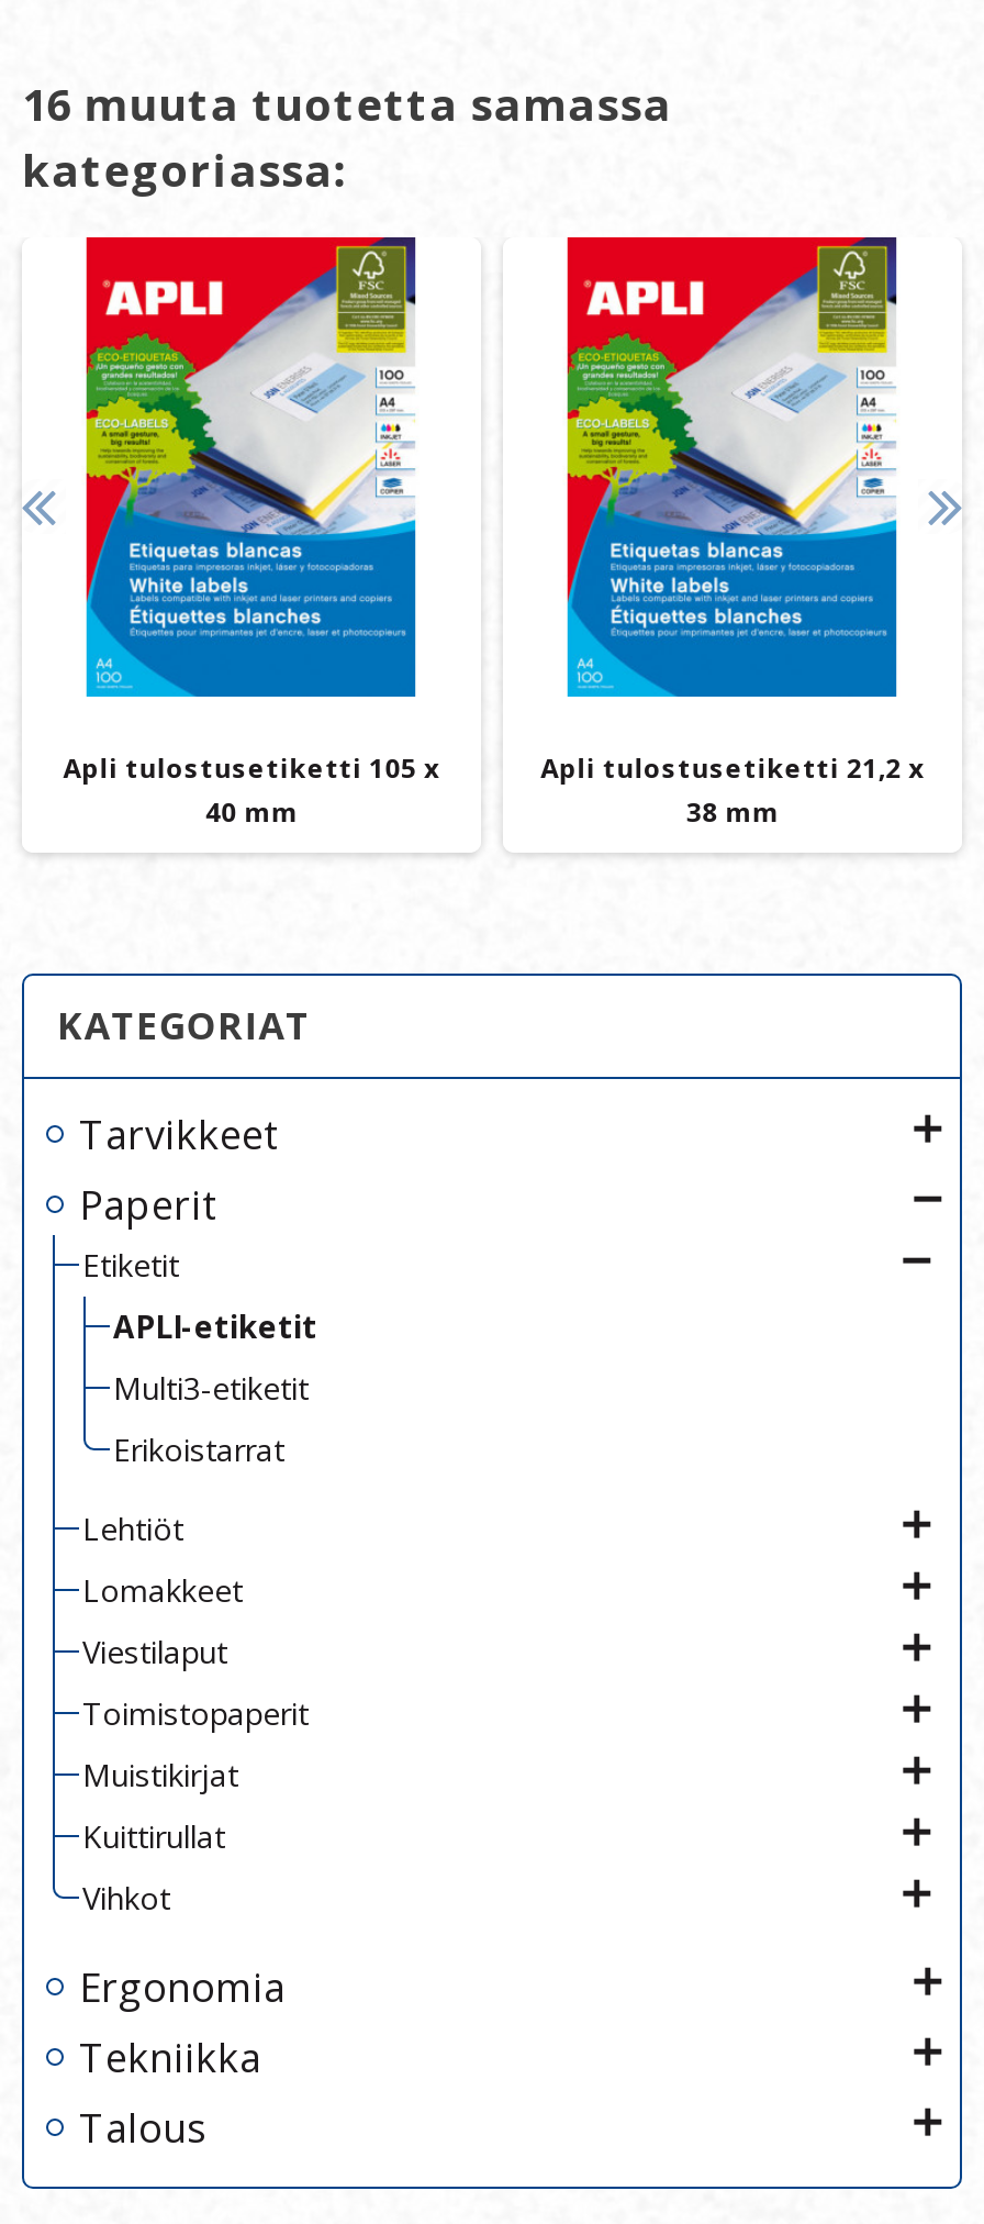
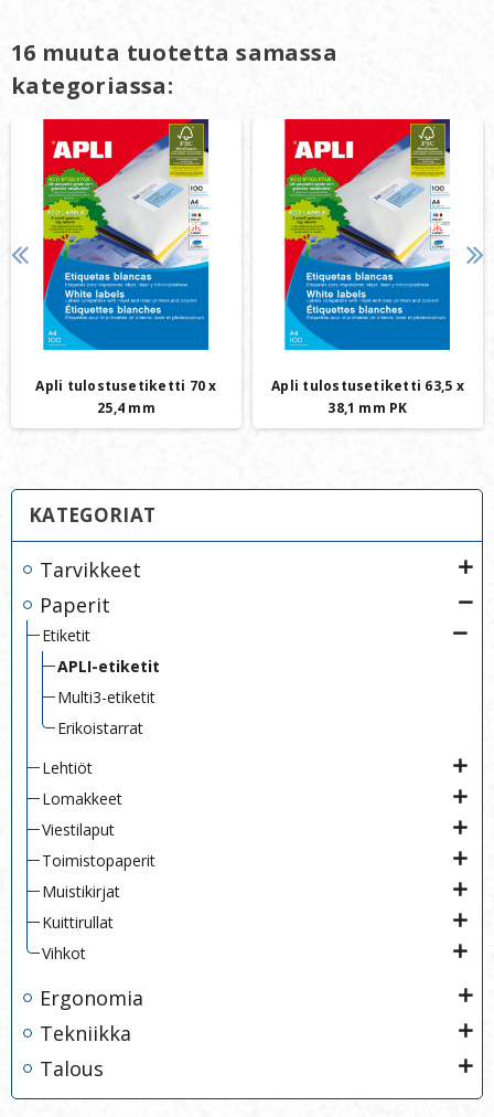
[63,750,440,831] Apli tulostusetiketti 105 x | 40 mm -> [36,377,217,418] Apli tulostusetiketti 70 x | 25,4 mm
[541,750,924,831] Apli tulostusetiketti 21,2 x | 38 mm -> [271,377,464,418] Apli tulostusetiketti 63,5 x | 38,1 mm PK

